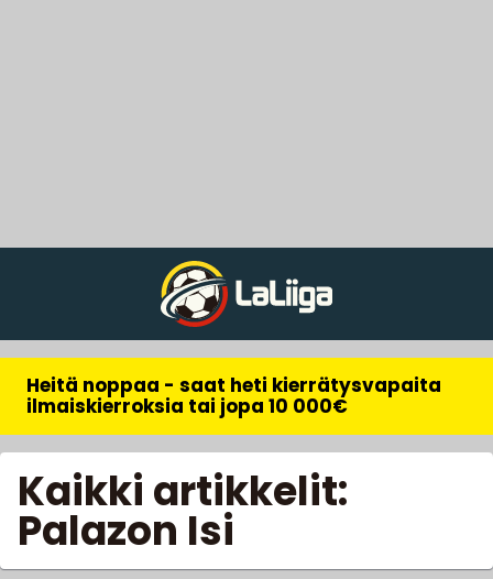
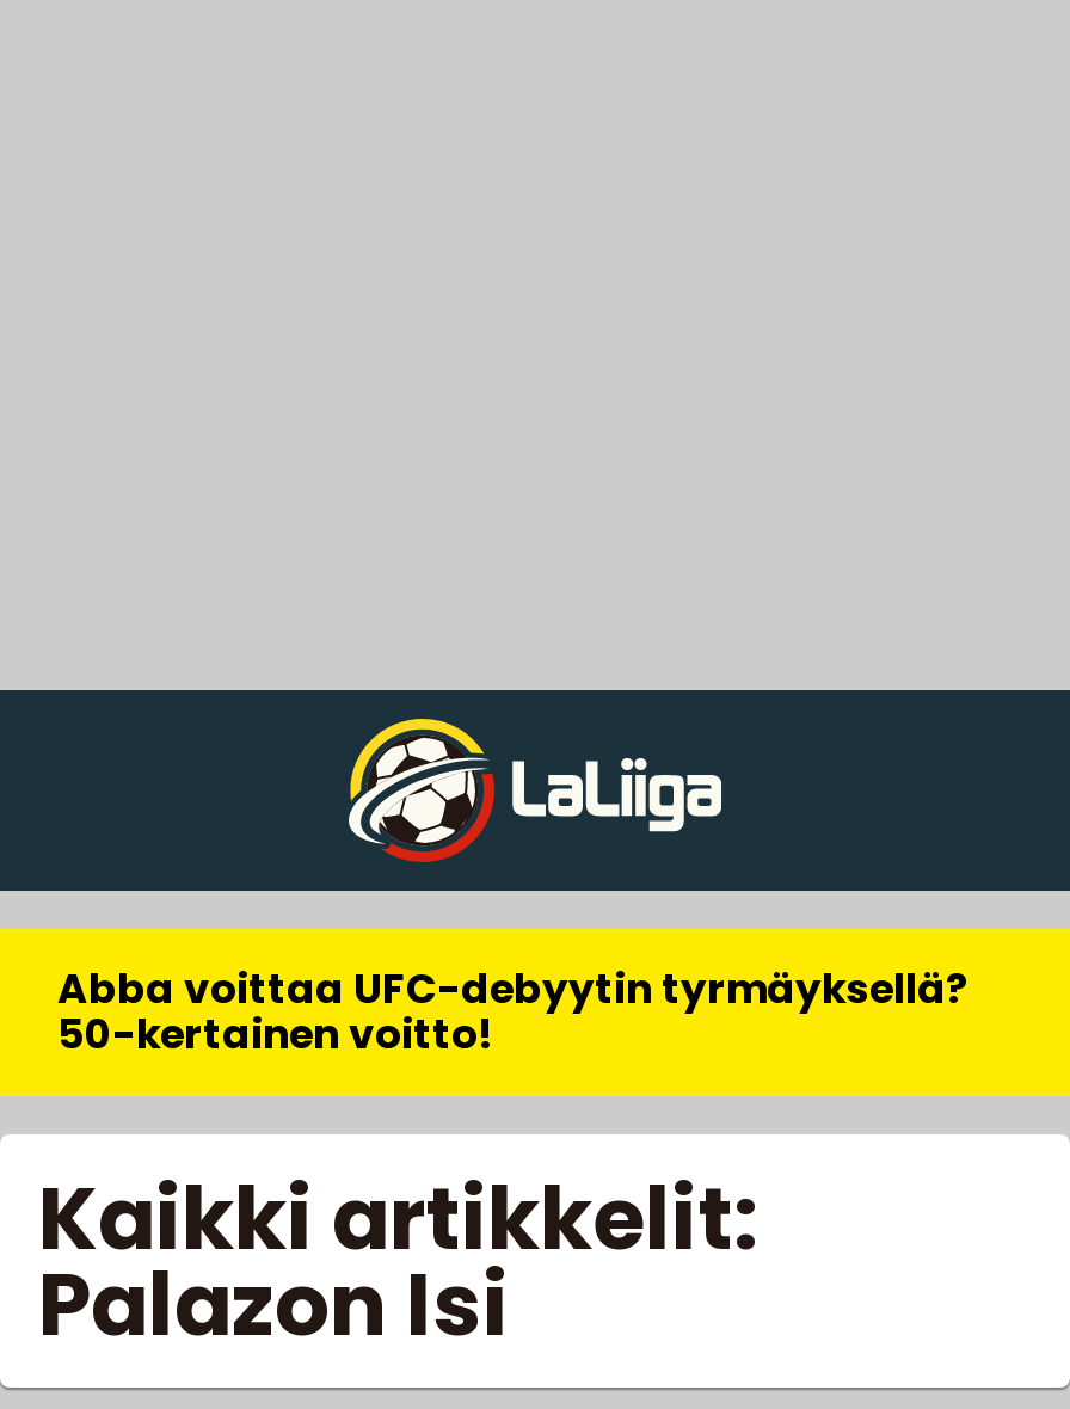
[26,372,441,419] Heitä noppaa - saat heti kierrätysvapaita | ilmaiskierroksia tai jopa 10 000€ -> [57,960,970,1063] Abba voittaa UFC-debyytin tyrmäyksellä? | 50-kertainen voitto!

